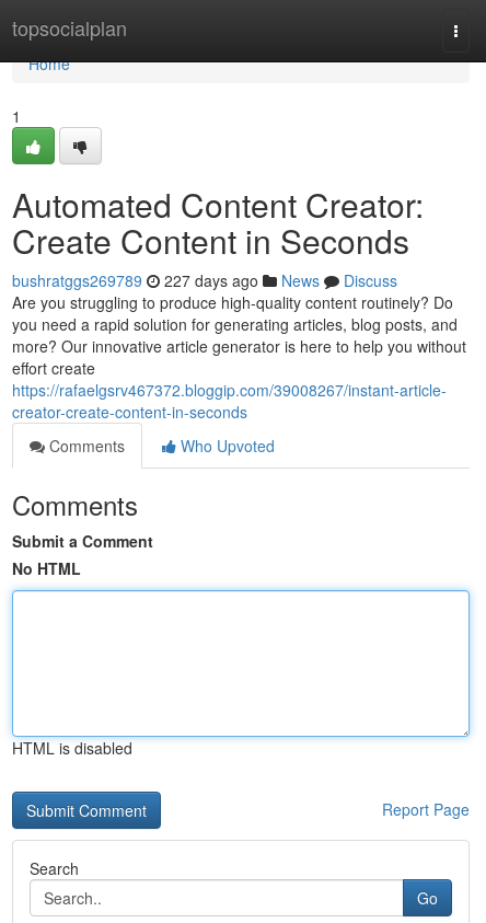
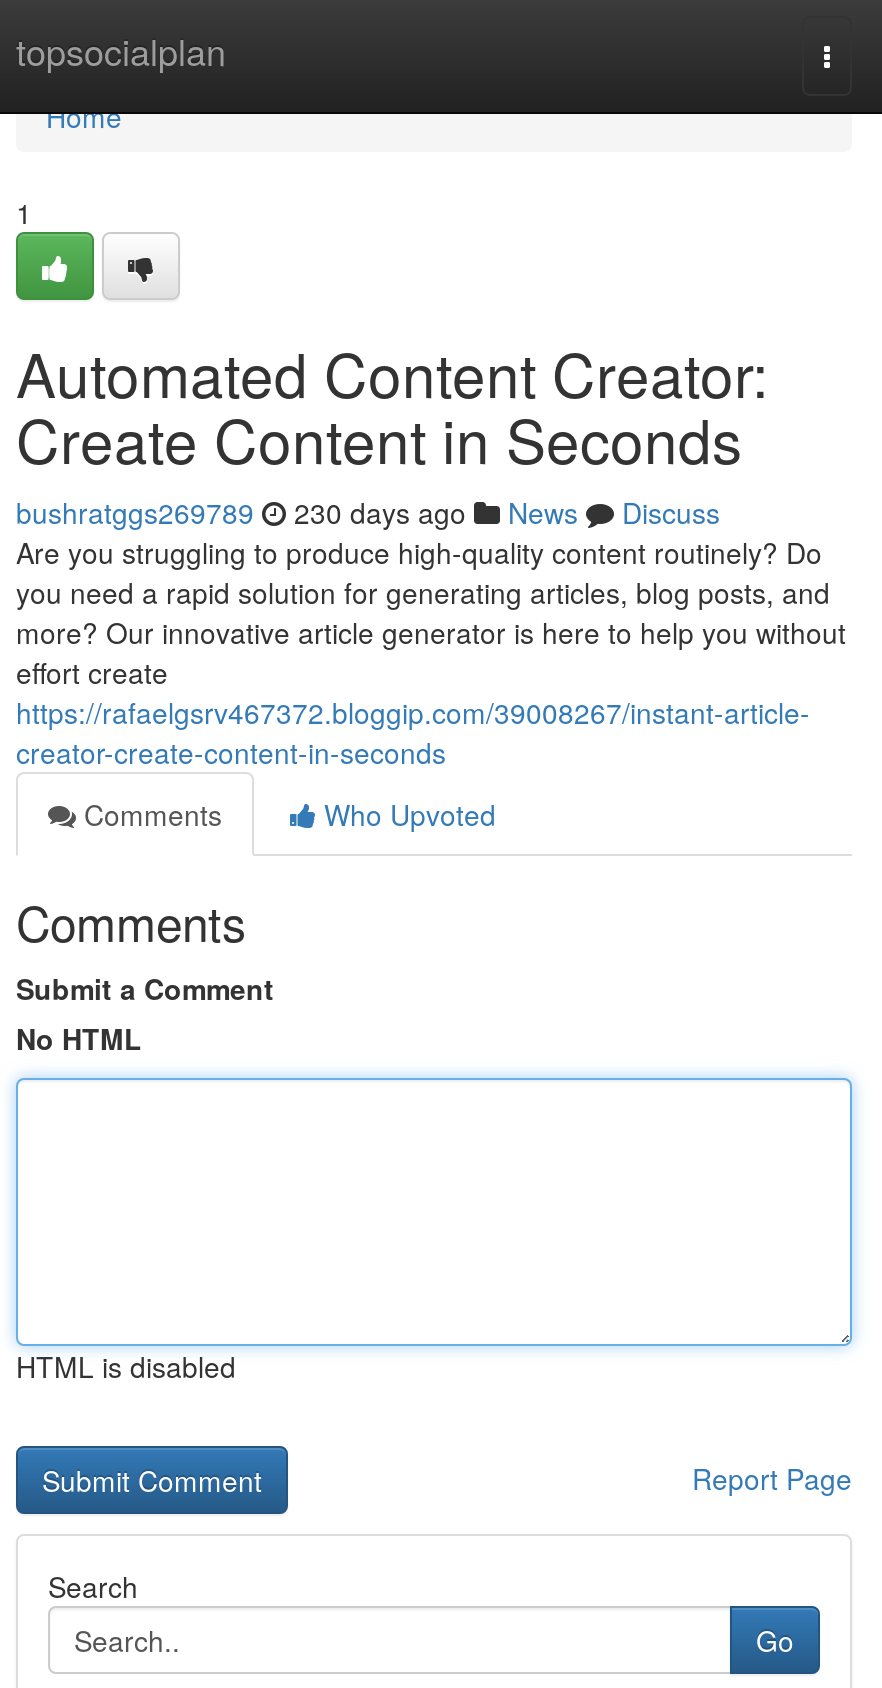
[12,269,397,291] bushratggs269789 227 days ago News Discuss -> [16,492,720,532] bushratggs269789 230 days ago News Discuss

